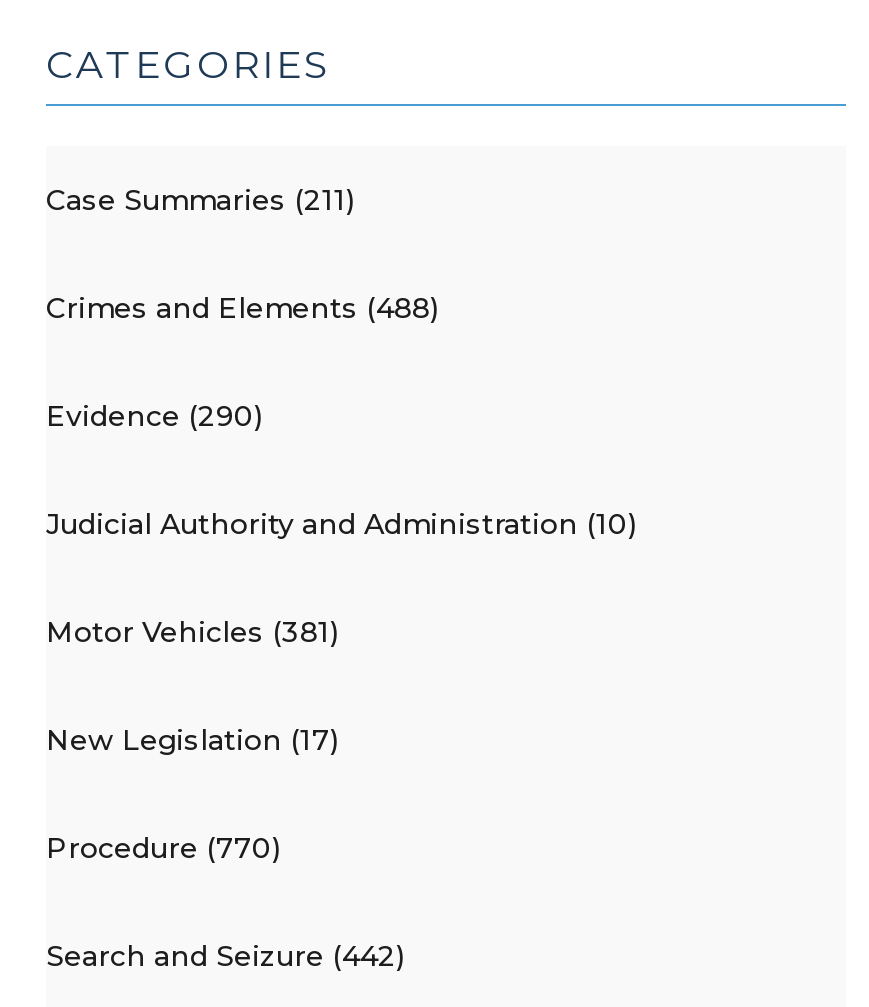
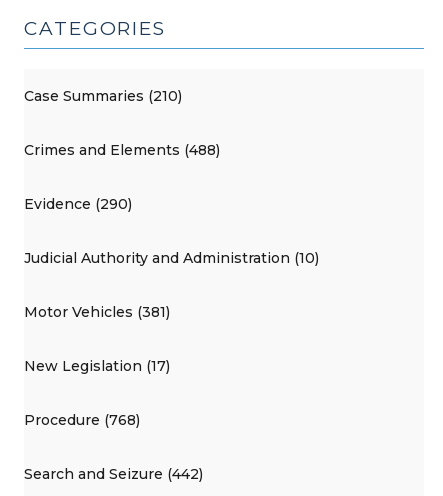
[46,181,354,217] Case Summaries (211) -> [24,86,182,104] Case Summaries (210)
[46,829,280,865] Procedure (770) -> [24,410,140,428] Procedure (768)

